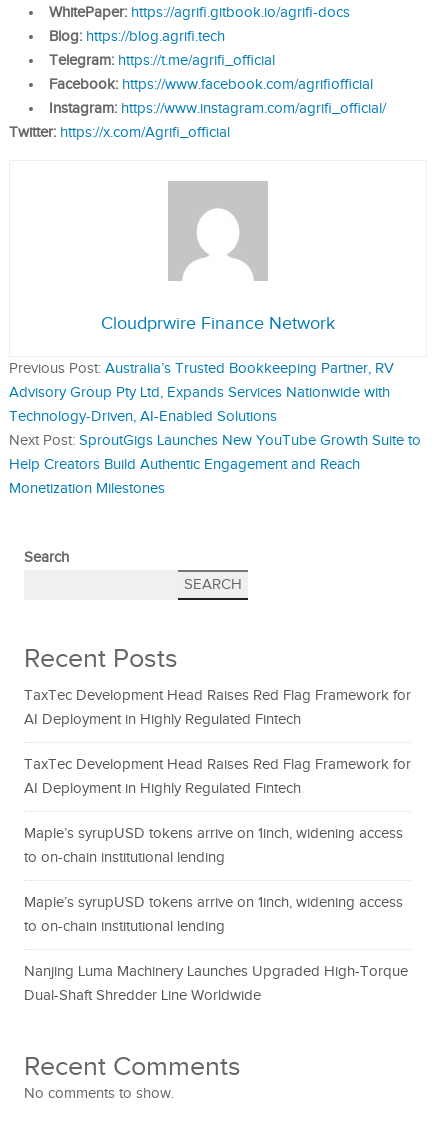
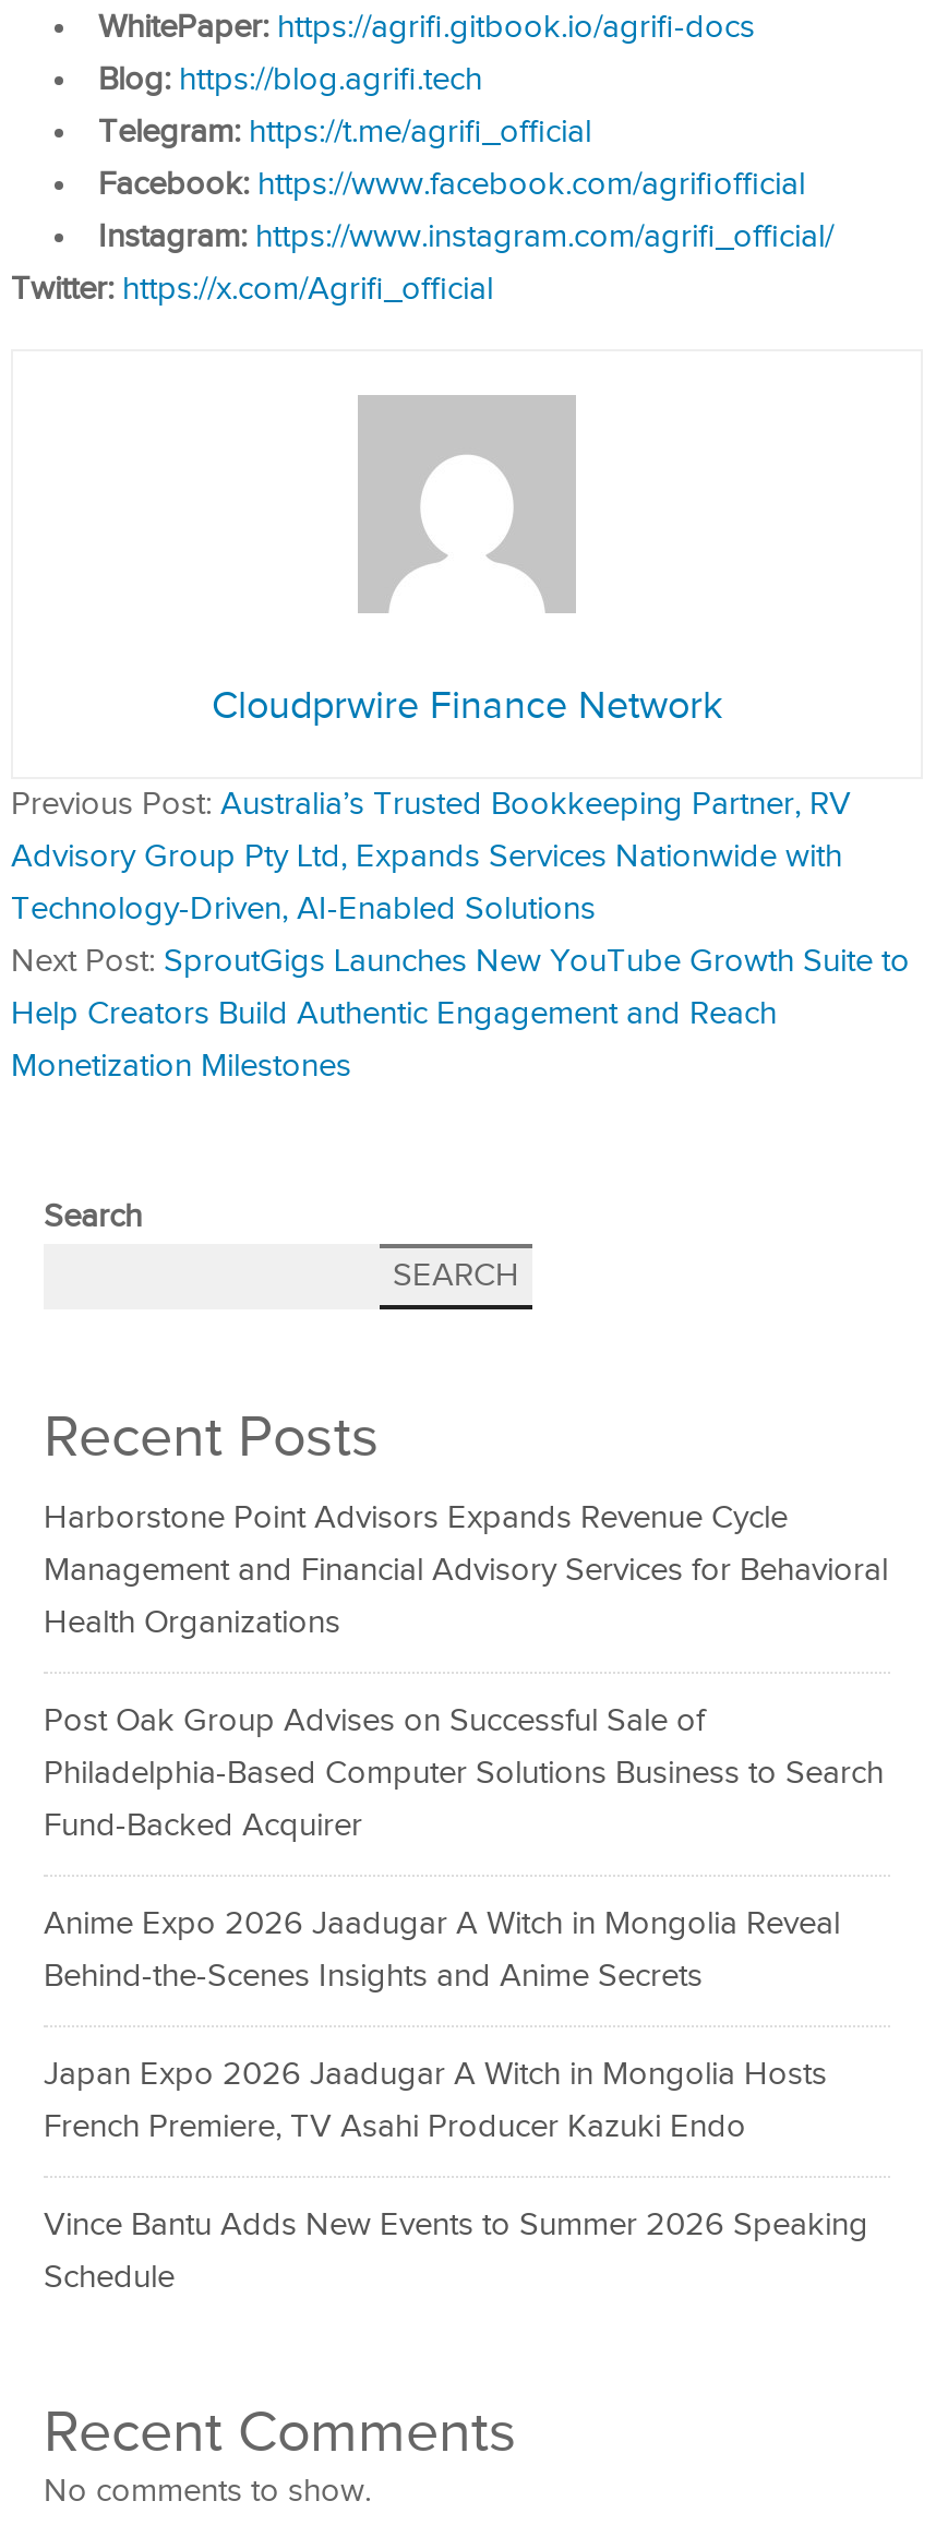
[24,687,411,728] TaxTec Development Head Raises Red Flag Framework for | AI Deployment in Highly Regulated Fintech -> [44,1499,888,1641] Harborstone Point Advisors Expands Revenue Cycle | Management and Financial Advisory Services for Behavioral | Health Organizations
[24,756,411,797] TaxTec Development Head Raises Red Flag Framework for | AI Deployment in Highly Regulated Fintech -> [44,1702,884,1844] Post Oak Group Advises on Successful Sale of | Philadelphia-Based Computer Solutions Business to Search | Fund-Backed Acquirer
[24,825,403,866] Maple’s syrupUSD tokens arrive on 1inch, widening access | to on-chain institutional lending -> [44,1905,840,1994] Anime Expo 2026 Jaadugar A Witch in Mongolia Reveal | Behind-the-Scenes Insights and Anime Secrets
[24,894,403,935] Maple’s syrupUSD tokens arrive on 1inch, widening access | to on-chain institutional lending -> [44,2055,827,2145] Japan Expo 2026 Jaadugar A Witch in Mongolia Hosts | French Premiere, TV Asahi Producer Kazuki Endo
[24,963,408,1004] Nanjing Luma Machinery Launches Upgraded High-Torque | Dual-Shaft Shredder Line Worldwide -> [44,2206,868,2295] Vince Bantu Adds New Events to Summer 2026 Speaking | Schedule

